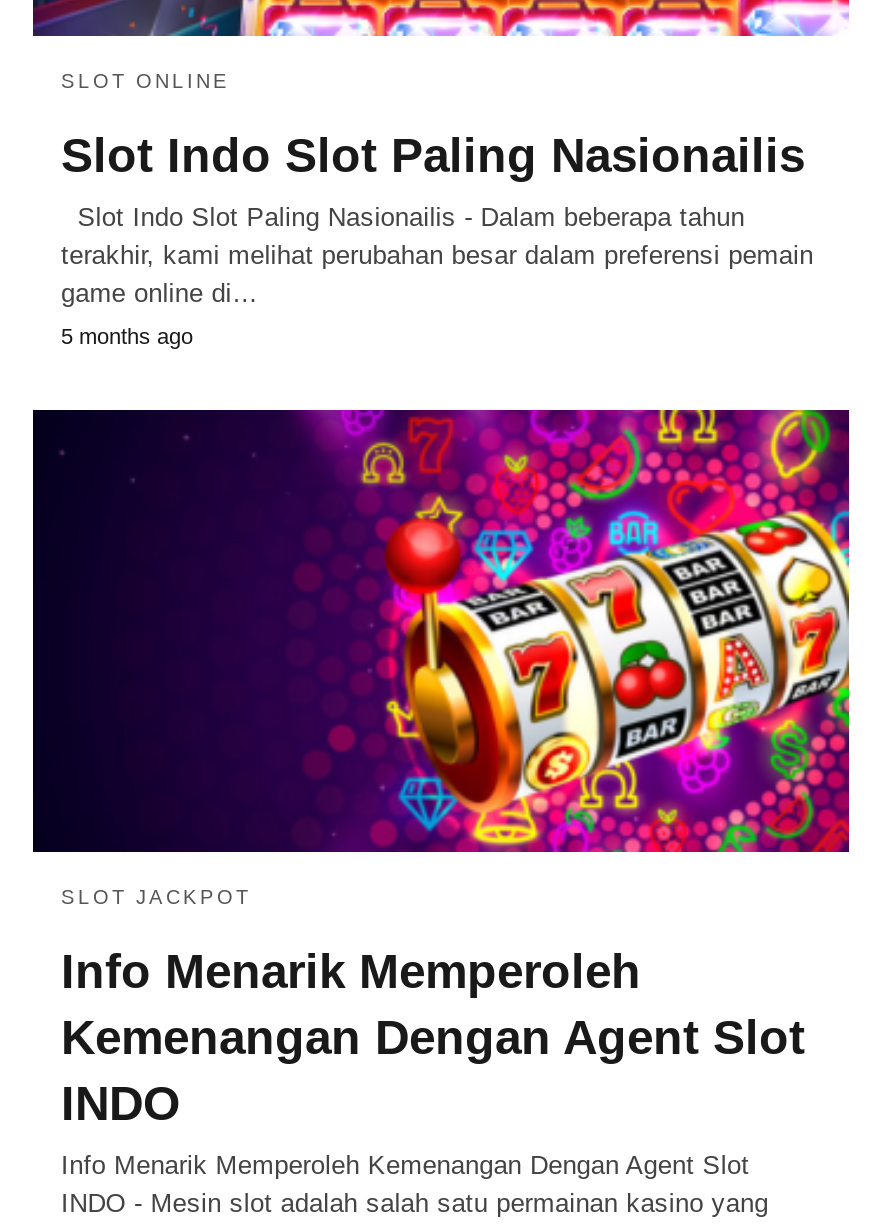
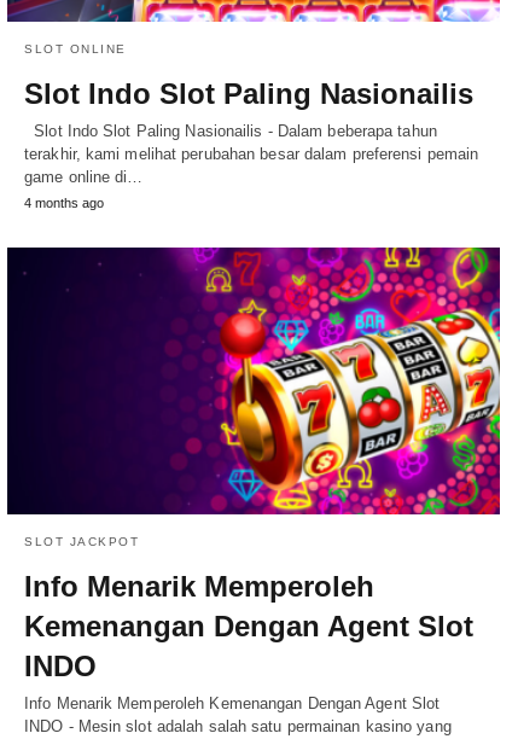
[61,323,193,347] 5 months ago -> [24,195,104,210] 4 months ago

